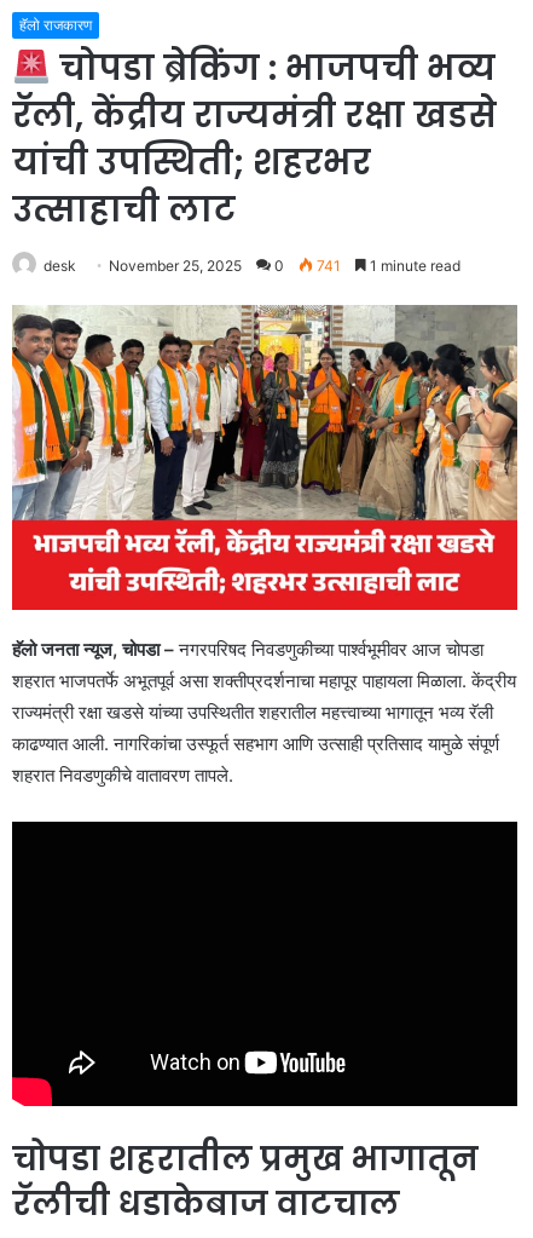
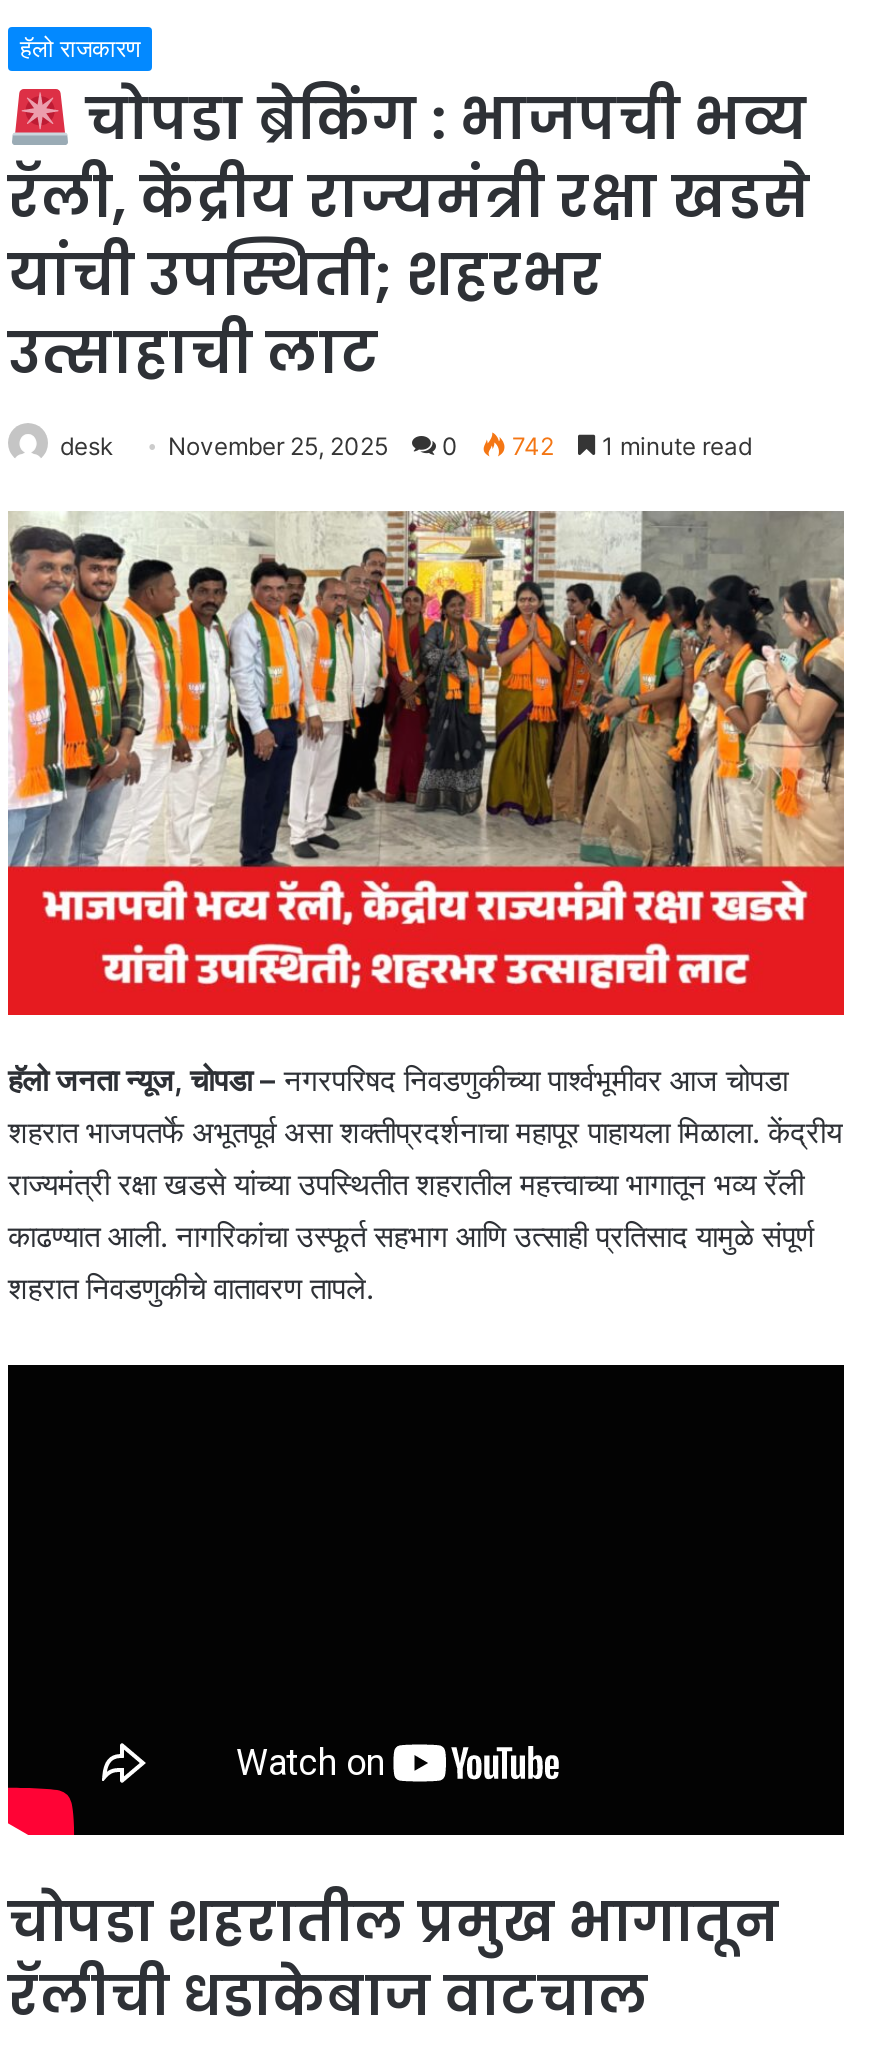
[44,257,460,275] desk November 25, 2025 0 741 1 minute read -> [60,431,752,461] desk November 25, 2025 0 742 1 minute read

